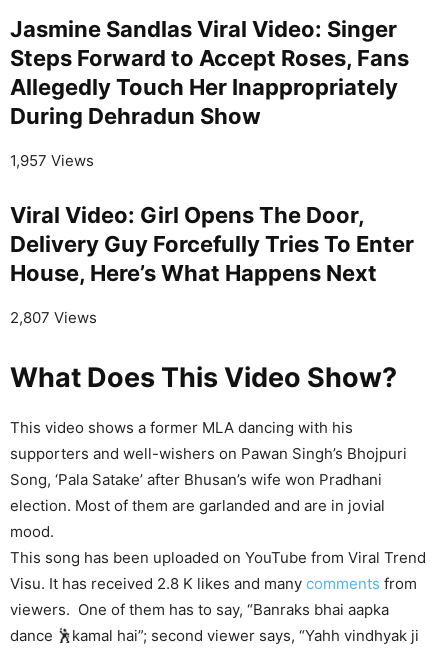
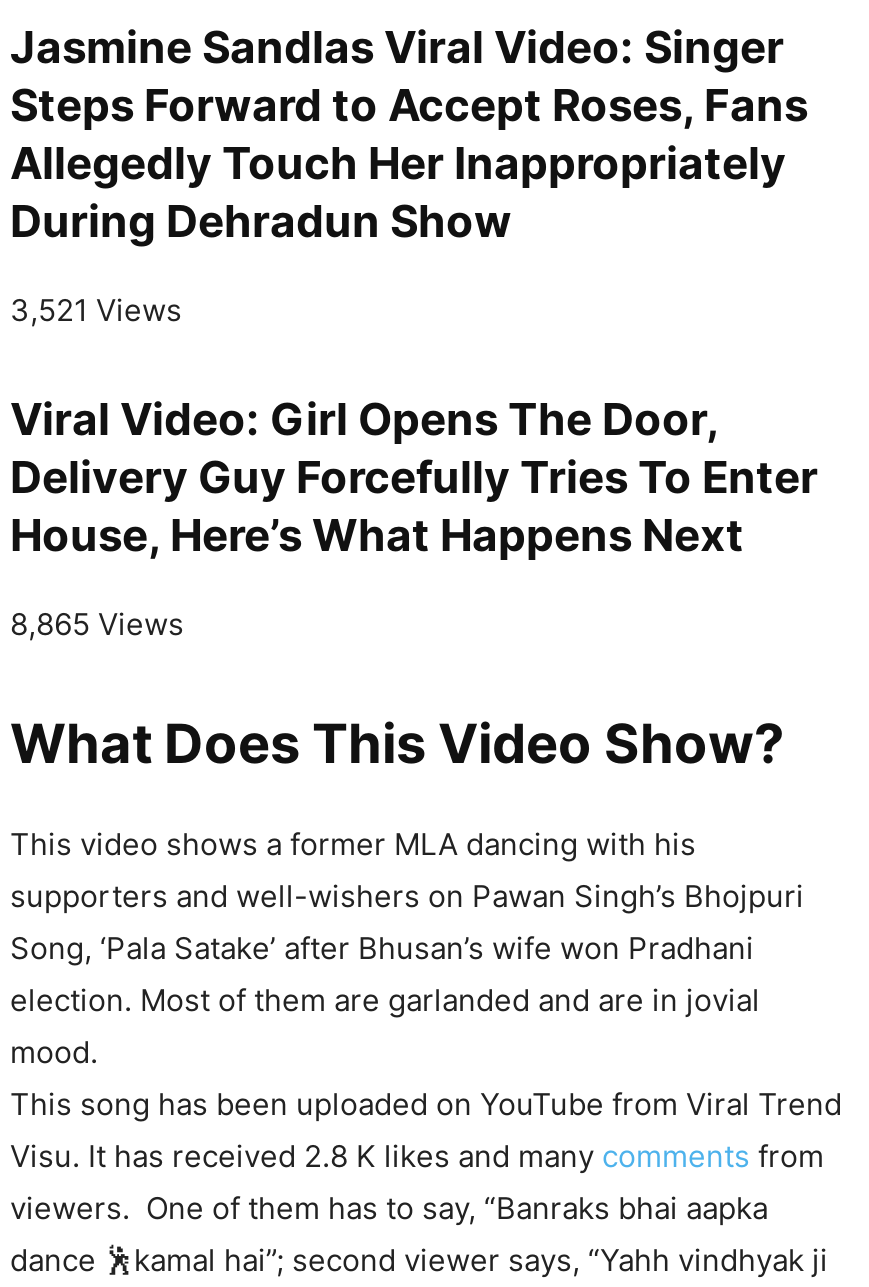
[10,150,94,169] 1,957 Views -> [10,290,182,328] 3,521 Views
[10,307,97,326] 2,807 Views -> [10,604,184,642] 8,865 Views

